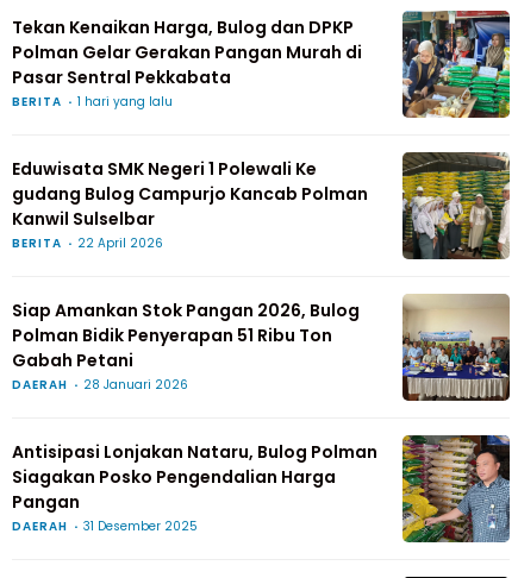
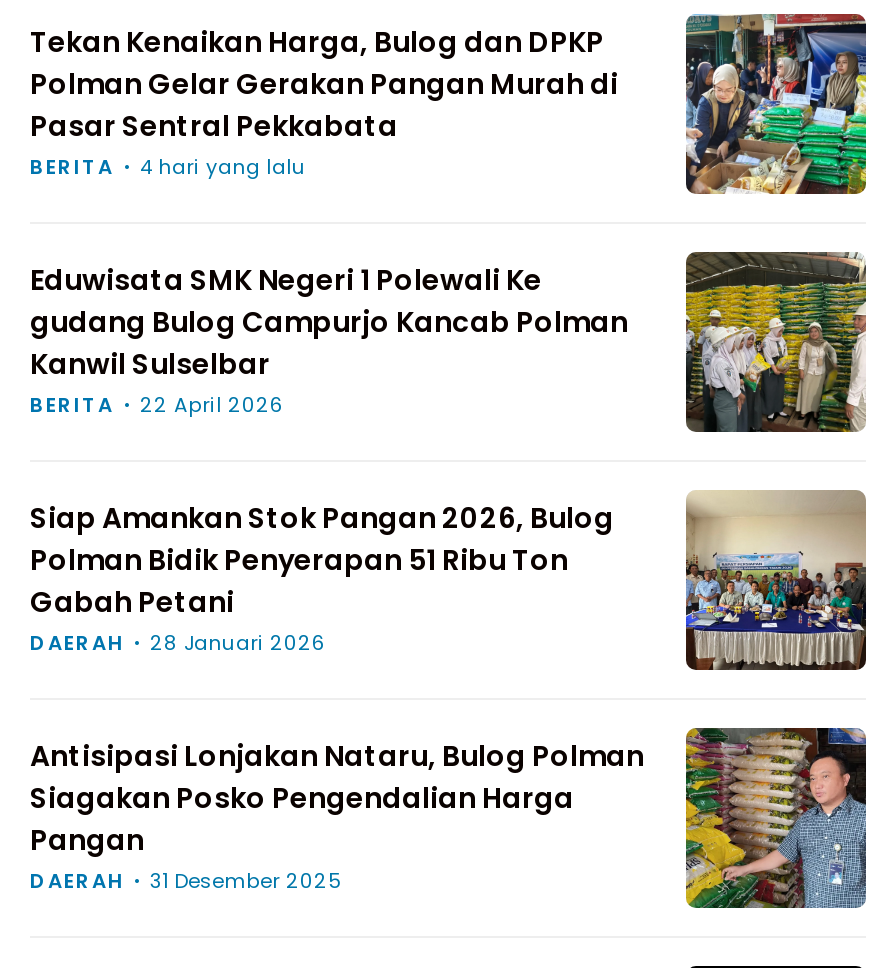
[77,93,173,111] 1 hari yang lalu -> [140,152,306,182] 4 hari yang lalu

